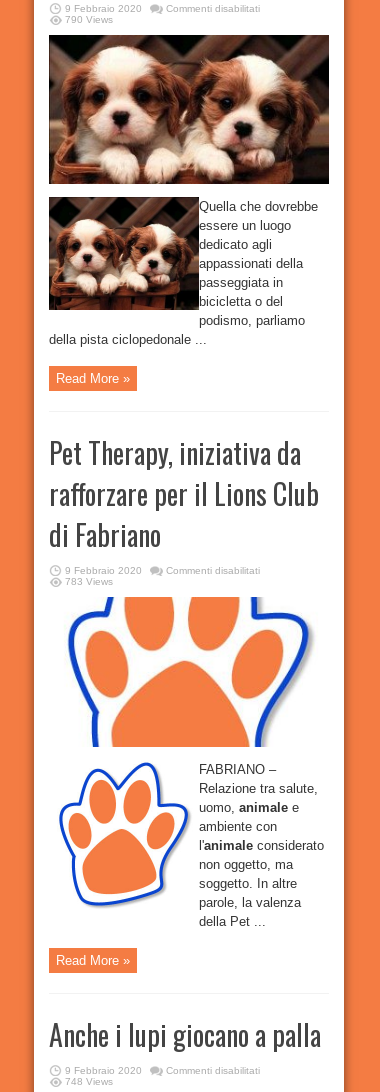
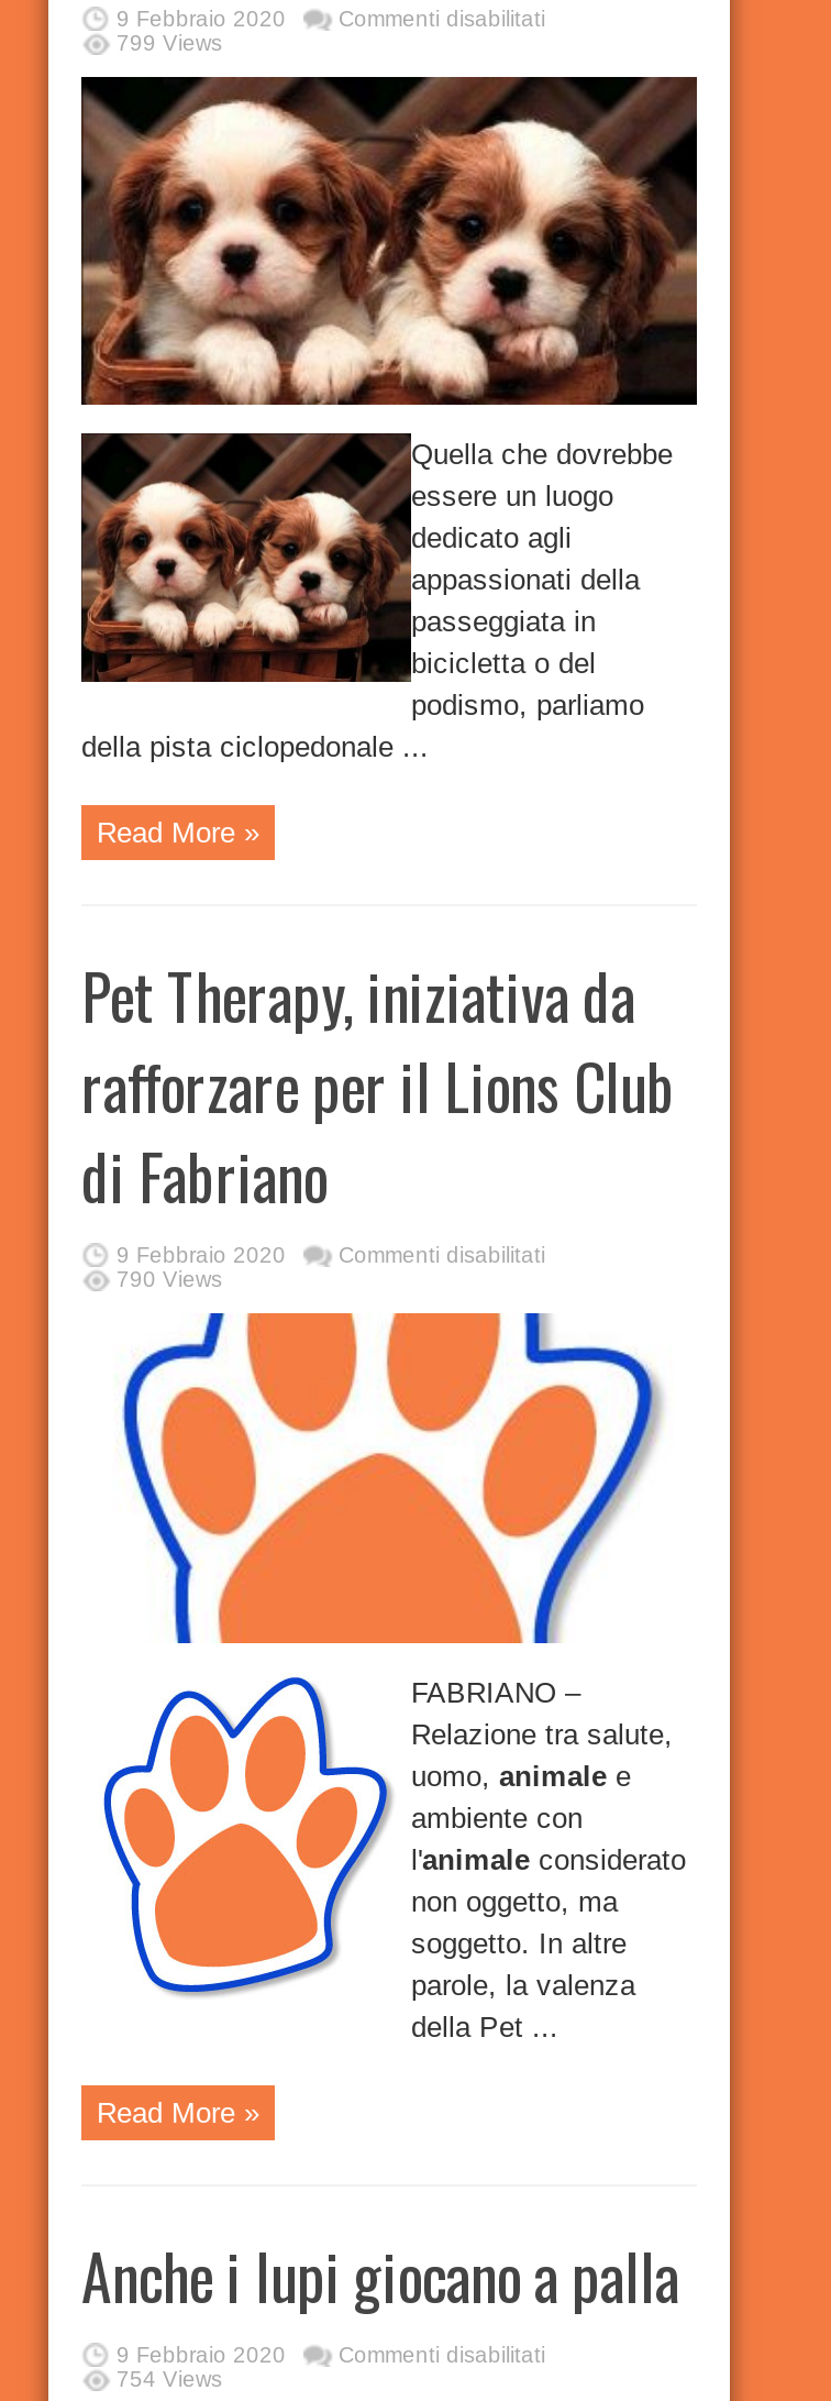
[65,14,113,25] 790 Views -> [117,31,222,55] 799 Views
[65,576,113,587] 783 Views -> [117,1268,222,1292] 790 Views
[65,1076,113,1087] 748 Views -> [117,2366,222,2390] 754 Views

